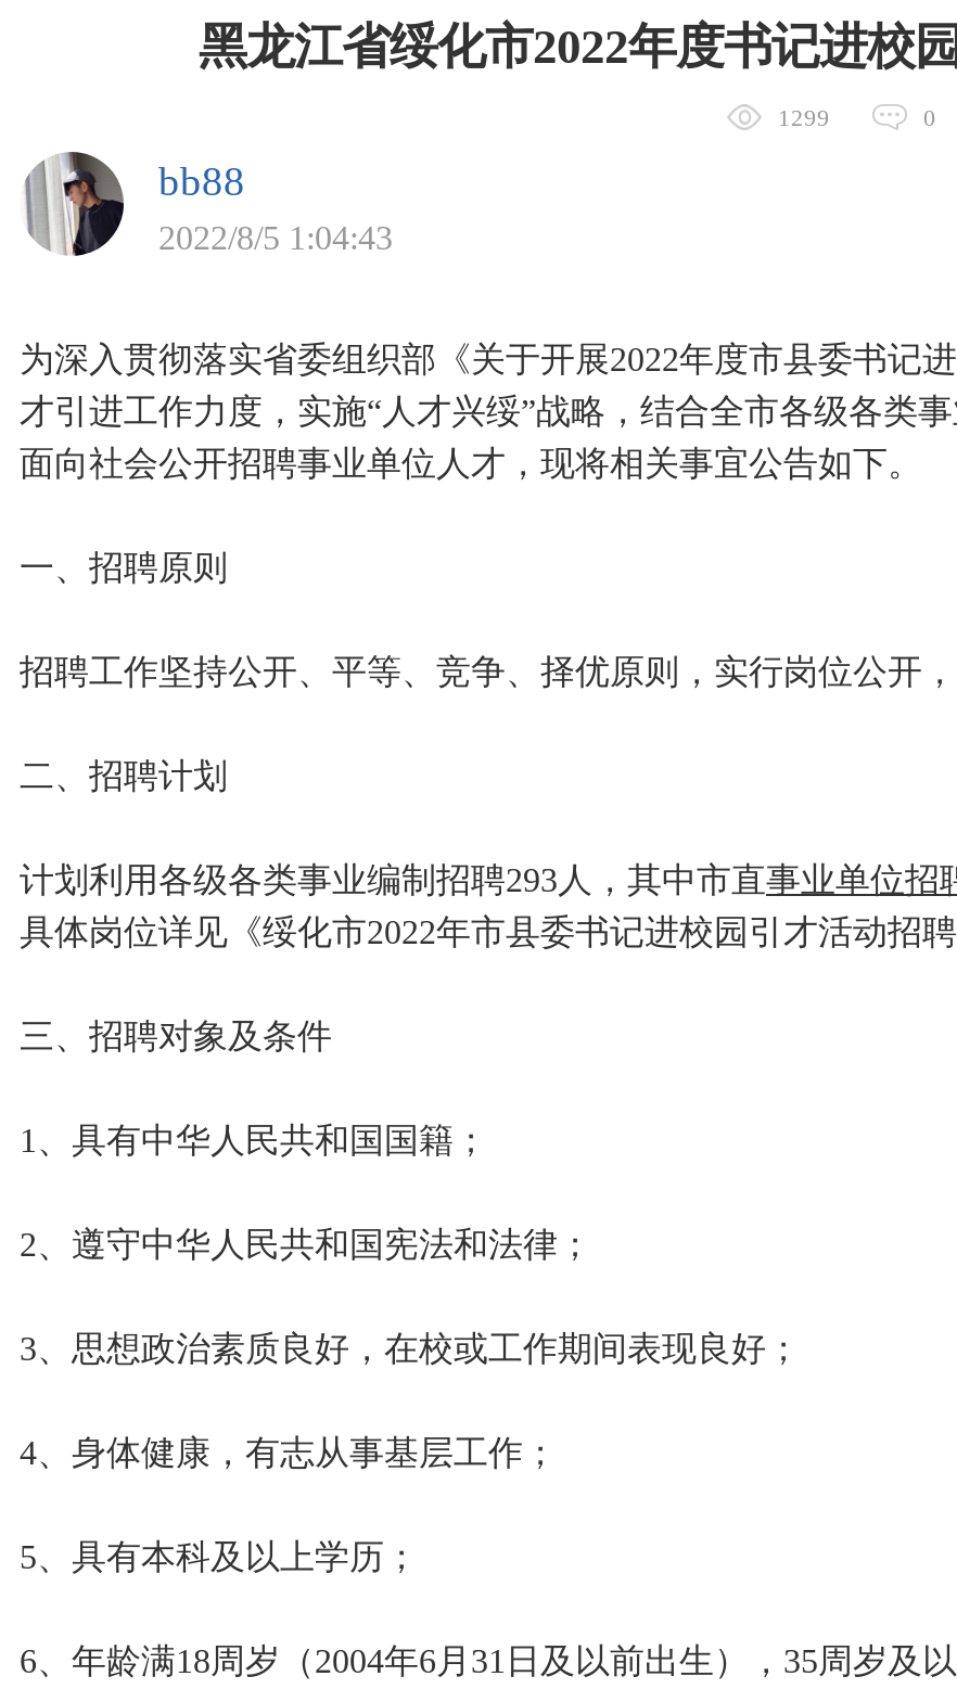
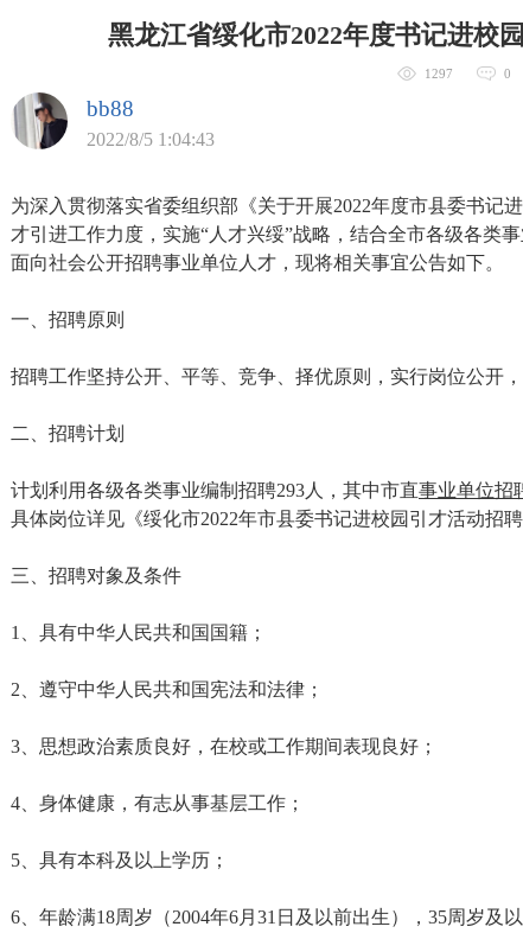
[778,104,830,130] 1299 -> [425,66,454,81] 1297

